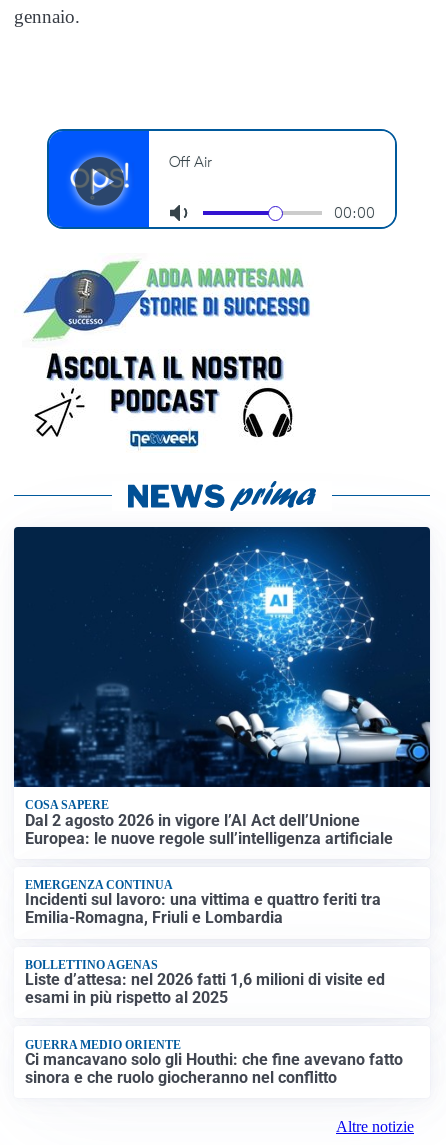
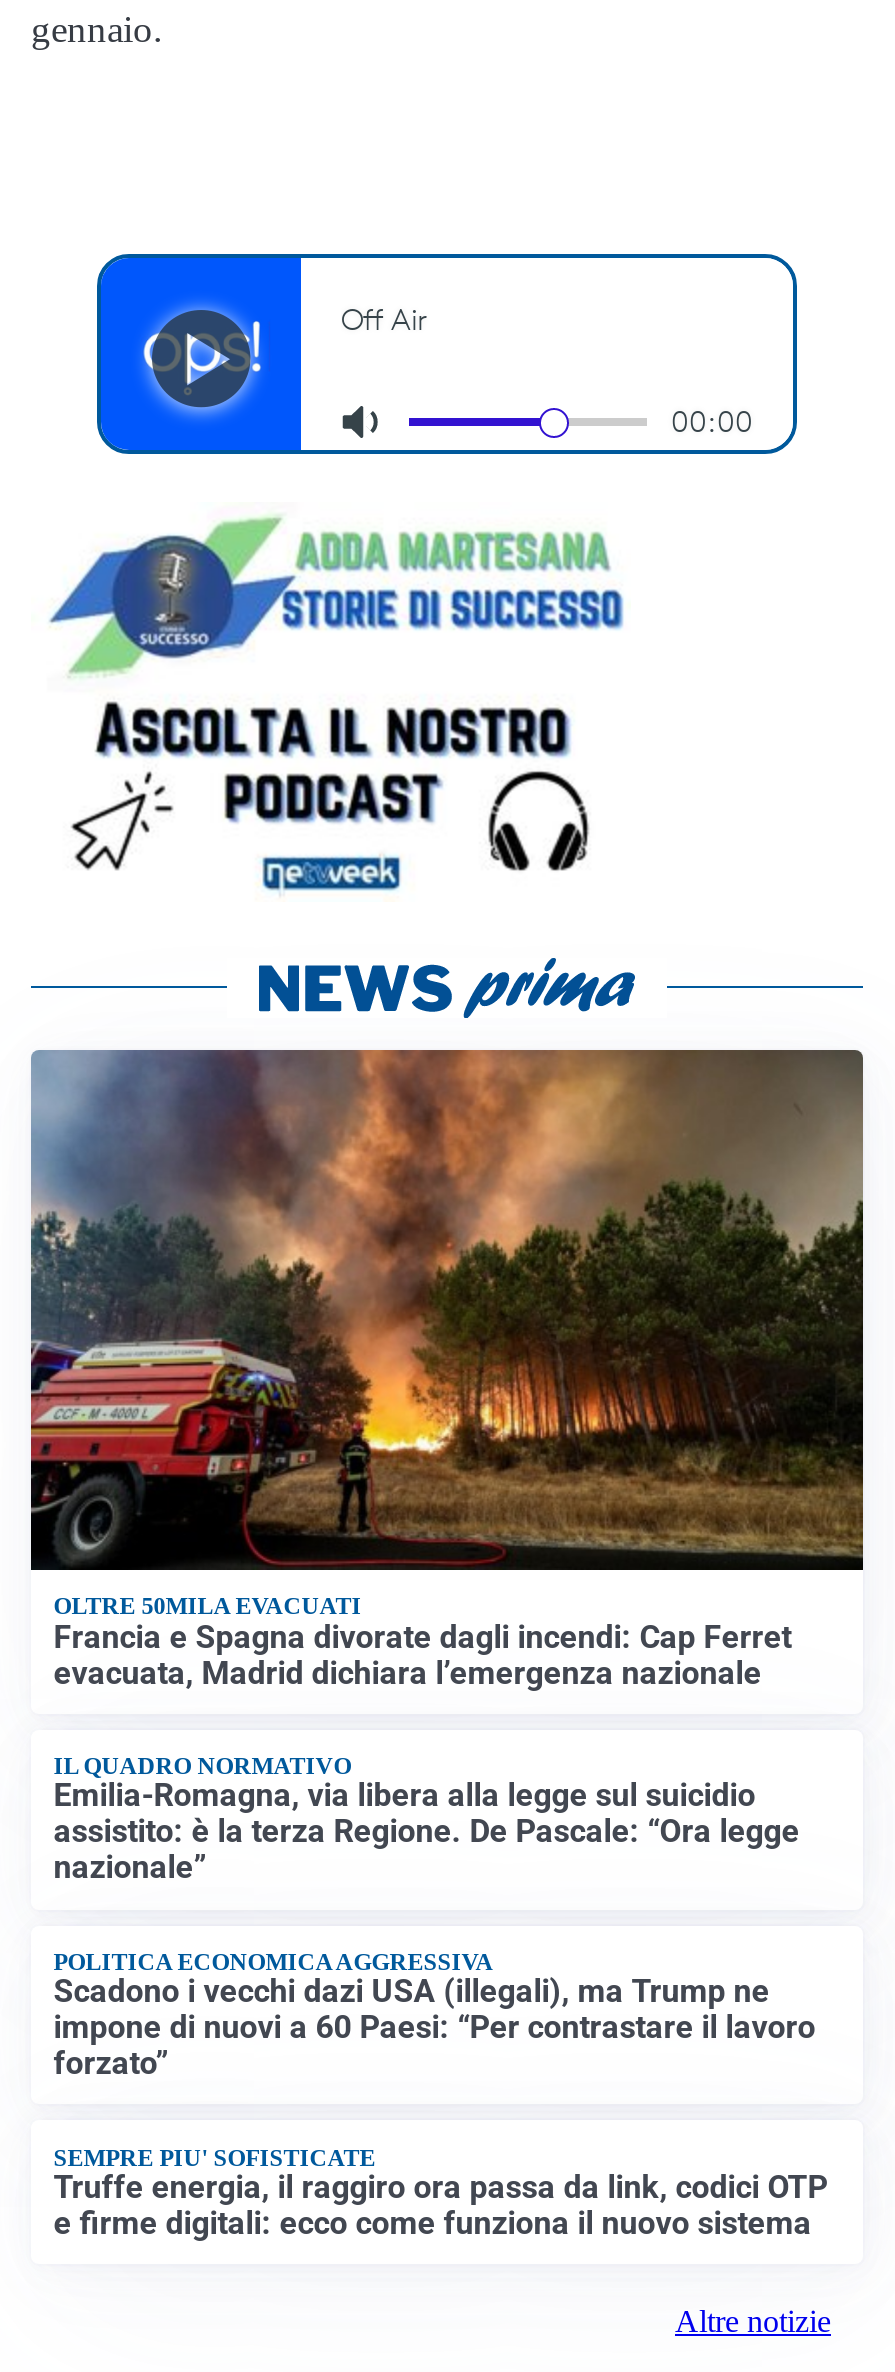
[13,526,431,848] [image] | COSA SAPERE | Dal 2 agosto 2026 in vigore l’AI Act dell’Unione | Europea: le nuove regole sull’intelligenza artificiale -> [29,1048,865,1691] [image] | OLTRE 50MILA EVACUATI | Francia e Spagna divorate dagli incendi: Cap Ferret | evacuata, Madrid dichiara l’emergenza nazionale
[25,878,381,927] EMERGENZA CONTINUA | Incidenti sul lavoro: una vittima e quattro feriti tra | Emilia-Romagna, Friuli e Lombardia -> [53,1752,799,1887] IL QUADRO NORMATIVO | Emilia-Romagna, via libera alla legge sul suicidio | assistito: è la terza Regione. De Pascale: “Ora legge | nazionale”
[25,958,385,1007] BOLLETTINO AGENAS | Liste d’attesa: nel 2026 fatti 1,6 milioni di visite ed | esami in più rispetto al 2025 -> [53,1948,815,2082] POLITICA ECONOMICA AGGRESSIVA | Scadono i vecchi dazi USA (illegali), ma Trump ne | impone di nuovi a 60 Paesi: “Per contrastare il lavoro | forzato”
[25,1038,403,1087] GUERRA MEDIO ORIENTE | Ci mancavano solo gli Houthi: che fine avevano fatto | sinora e che ruolo giocheranno nel conflitto -> [53,2143,827,2242] SEMPRE PIU' SOFISTICATE | Truffe energia, il raggiro ora passa da link, codici OTP | e firme digitali: ecco come funziona il nuovo sistema

